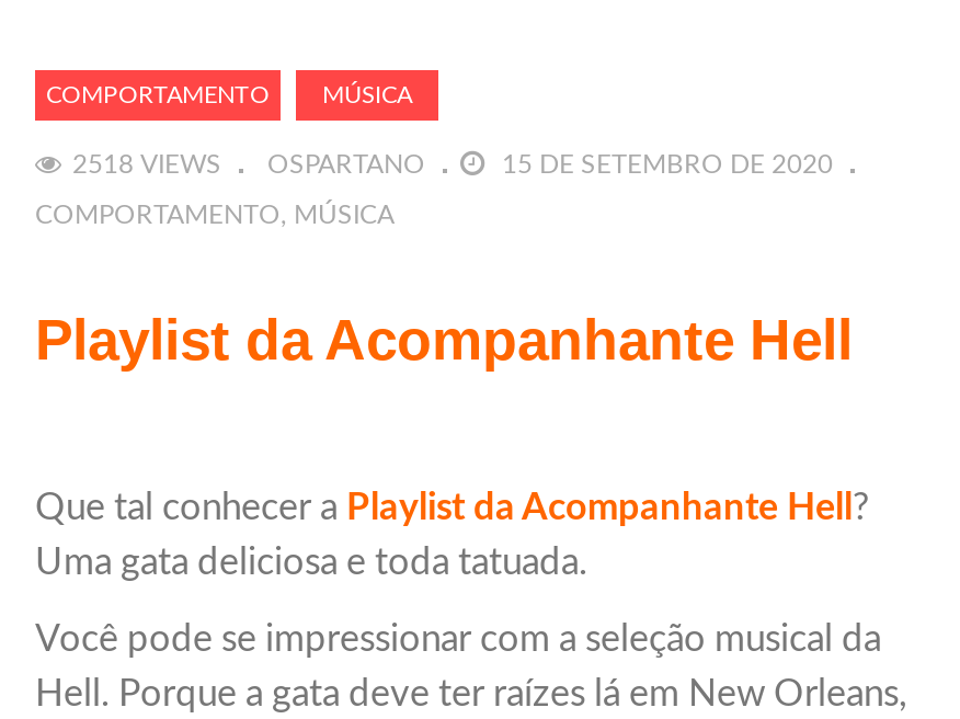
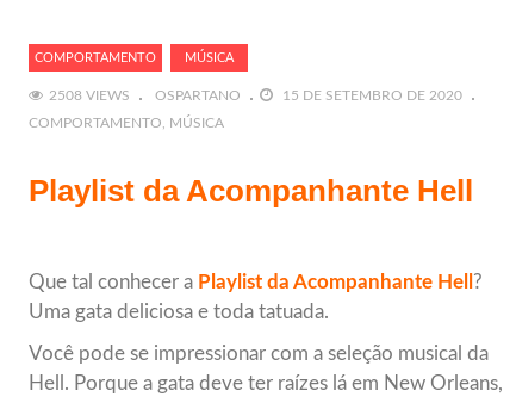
[72,151,425,178] 2518 VIEWS OSPARTANO -> [49,88,241,103] 2508 VIEWS OSPARTANO

